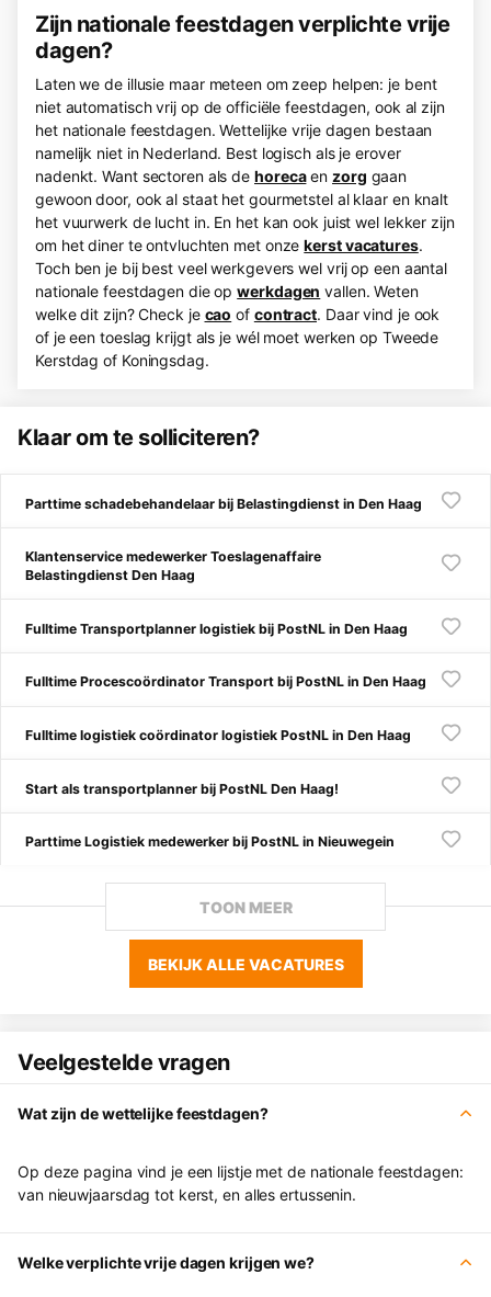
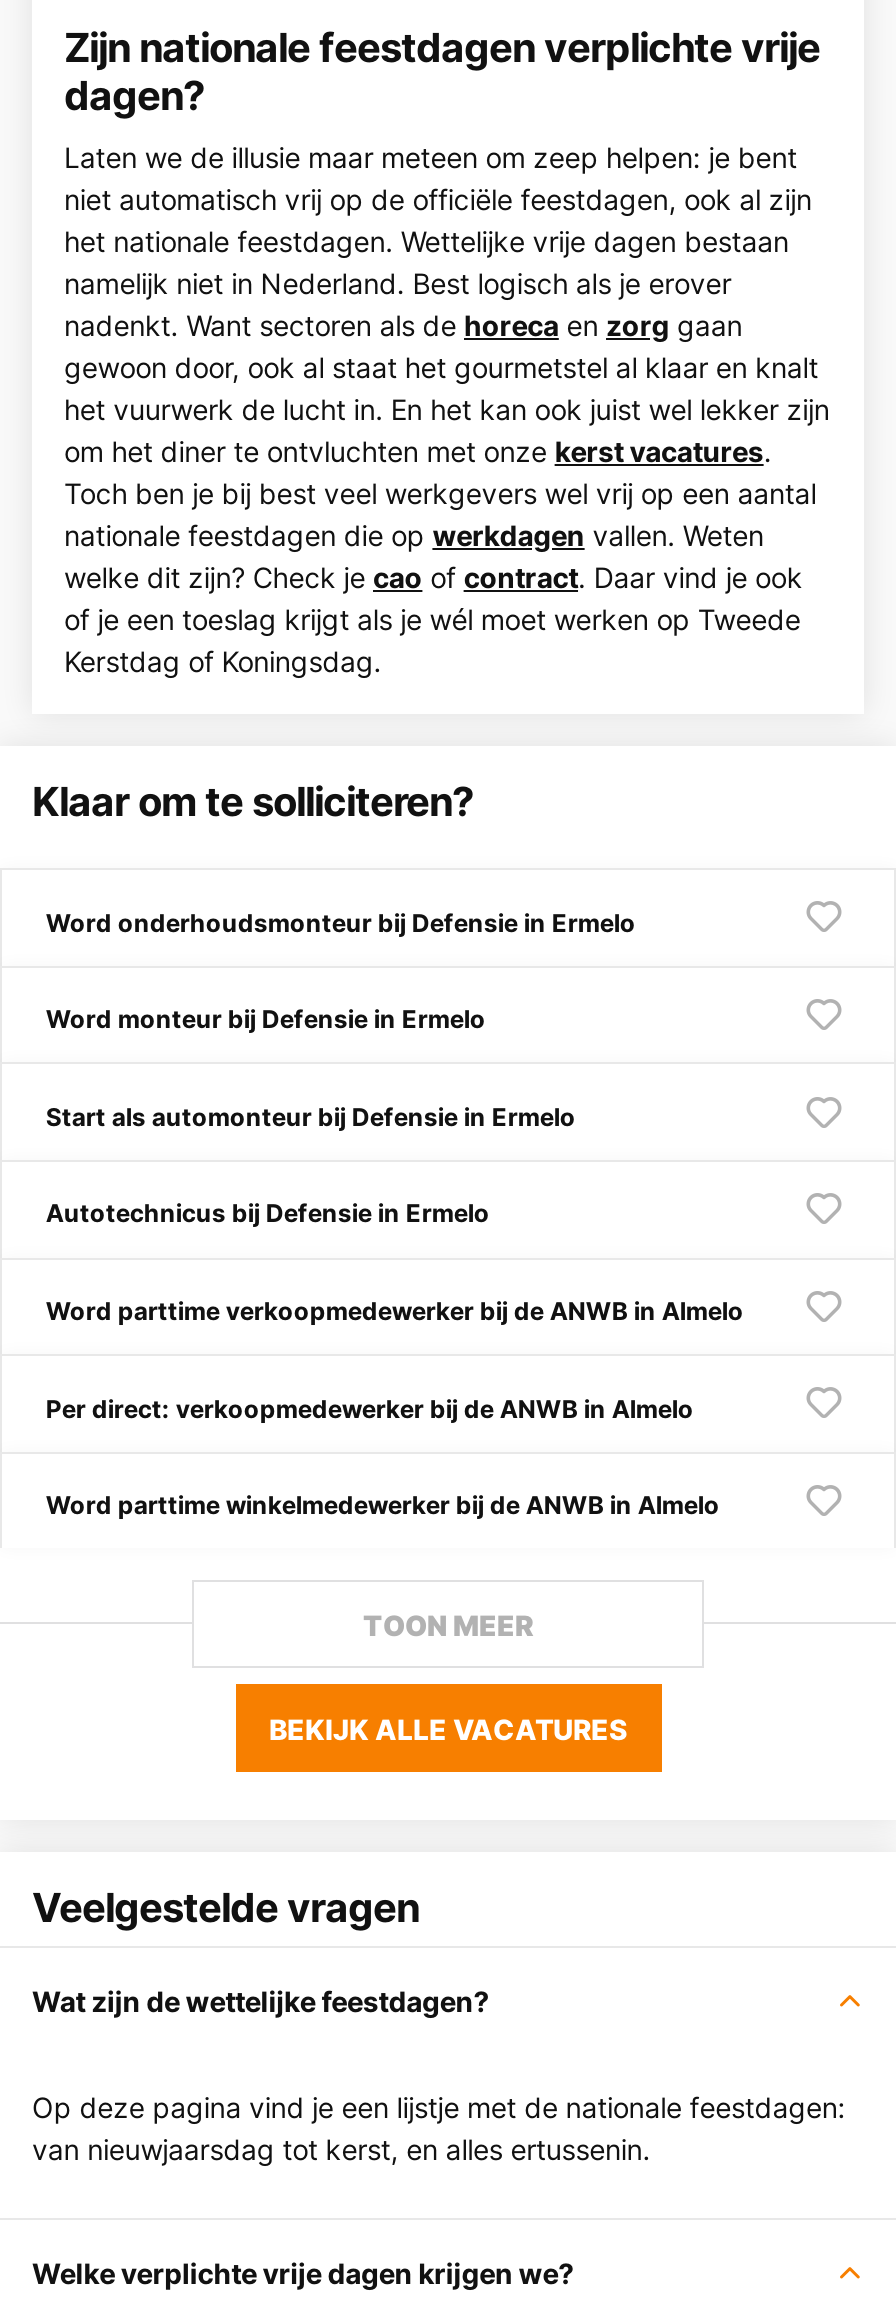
[25,495,422,511] Parttime schadebehandelaar bij Belastingdienst in Den Haag -> [46,907,636,937] Word onderhoudsmonteur bij Defensie in Ermelo
[25,548,321,583] Klantenservice medewerker Toeslagenaffaire | Belastingdienst Den Haag -> [46,1004,486,1034] Word monteur bij Defensie in Ermelo
[25,620,408,637] Fulltime Transportplanner logistiek bij PostNL in Den Haag -> [46,1102,576,1132] Start als automonteur bij Defensie in Ermelo
[25,674,426,690] Fulltime Procescoördinator Transport bij PostNL in Den Haag -> [46,1199,490,1229] Autotechnicus bij Defensie in Ermelo
[25,727,411,743] Fulltime logistiek coördinator logistiek PostNL in Den Haag -> [46,1296,744,1326] Word parttime verkoopmedewerker bij de ANWB in Almelo
[25,780,339,797] Start als transportplanner bij PostNL Den Haag! -> [46,1393,694,1423] Per direct: verkoopmedewerker bij de ANWB in Almelo
[25,833,394,850] Parttime Logistiek medewerker bij PostNL in Nieuwegein -> [46,1490,720,1520] Word parttime winkelmedewerker bij de ANWB in Almelo

